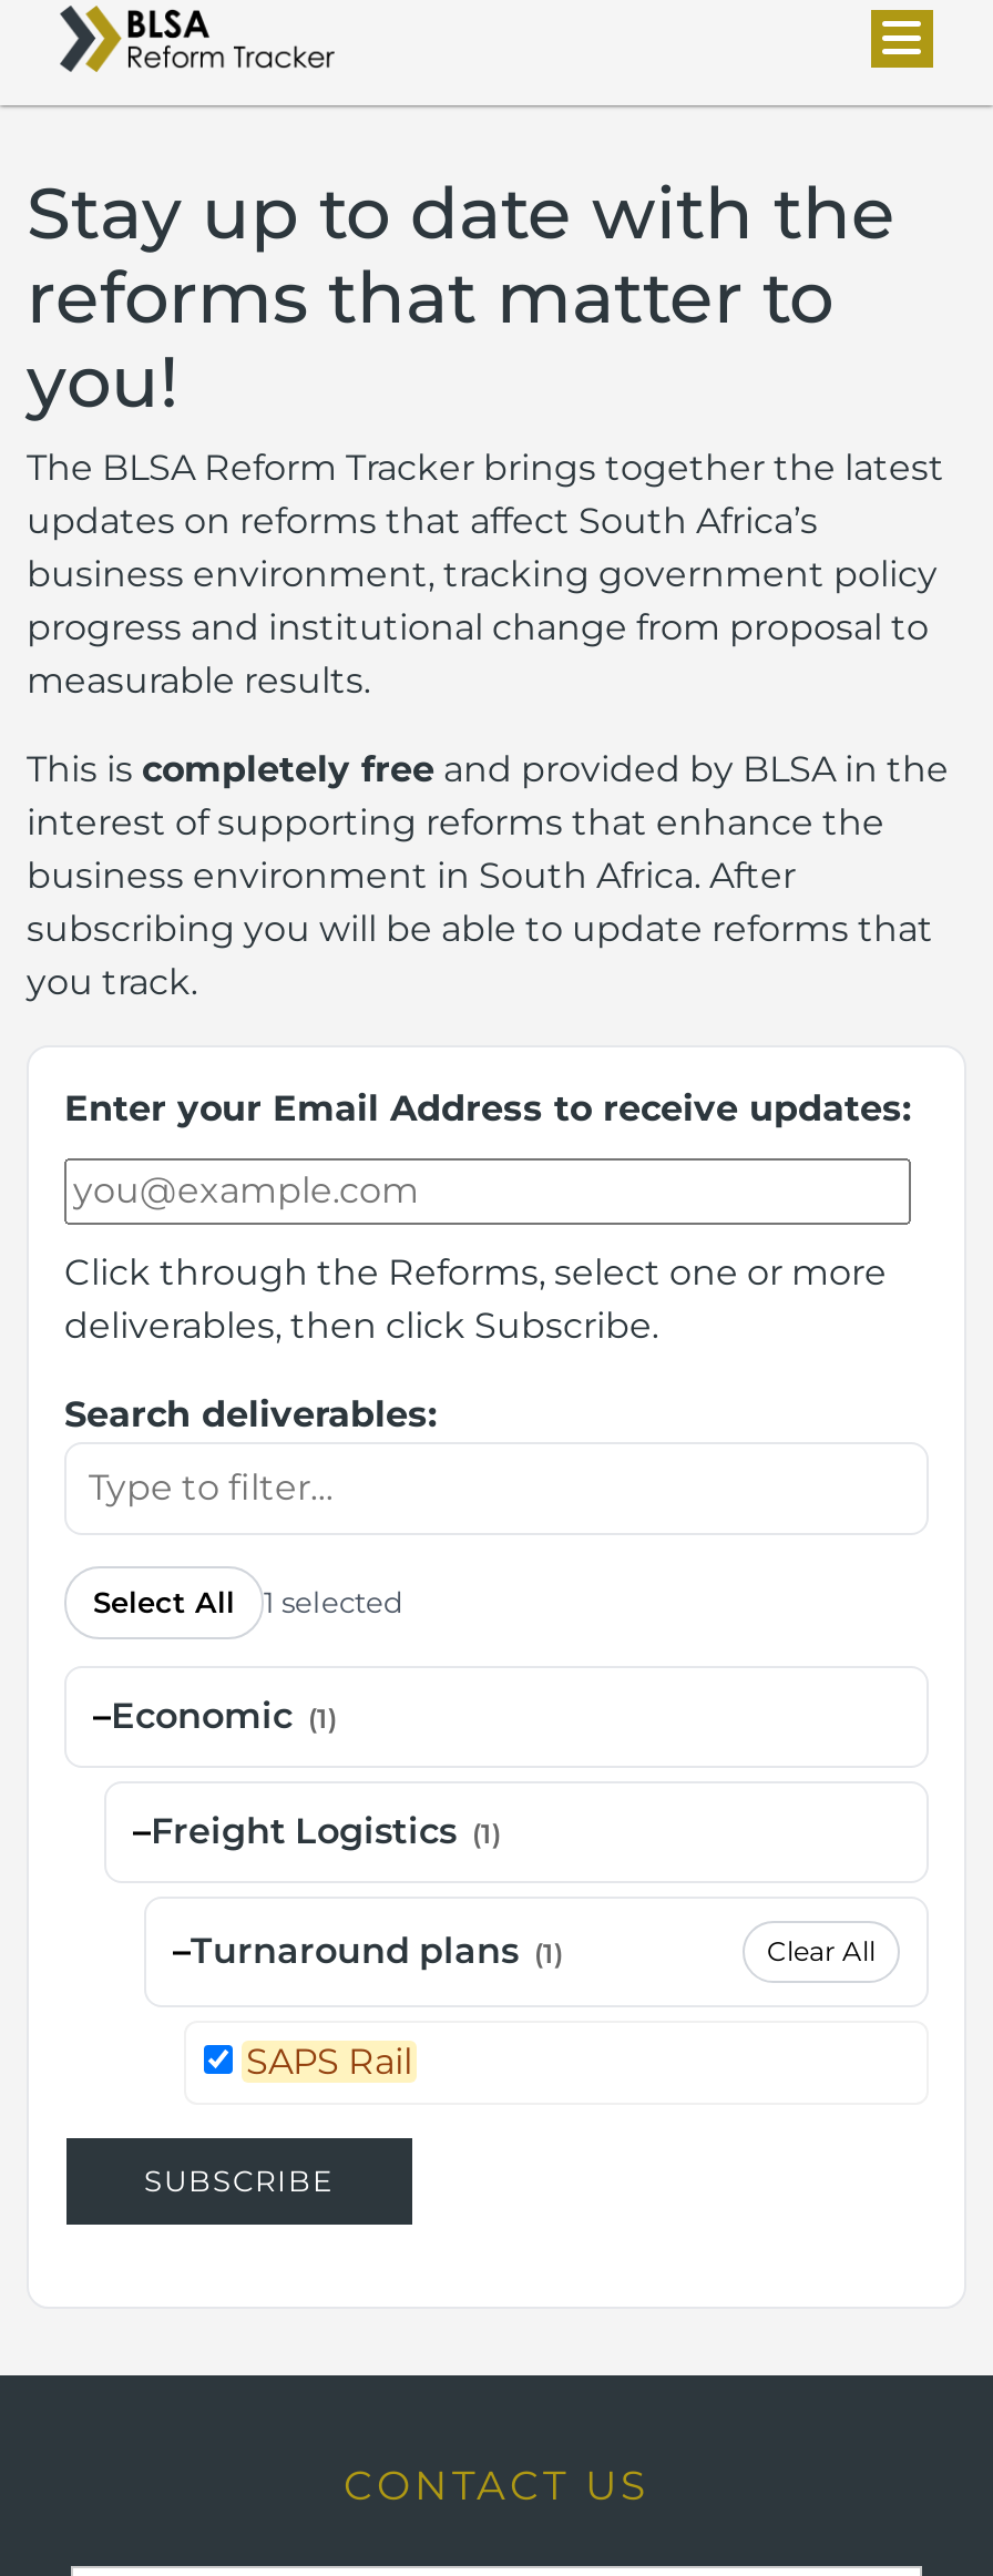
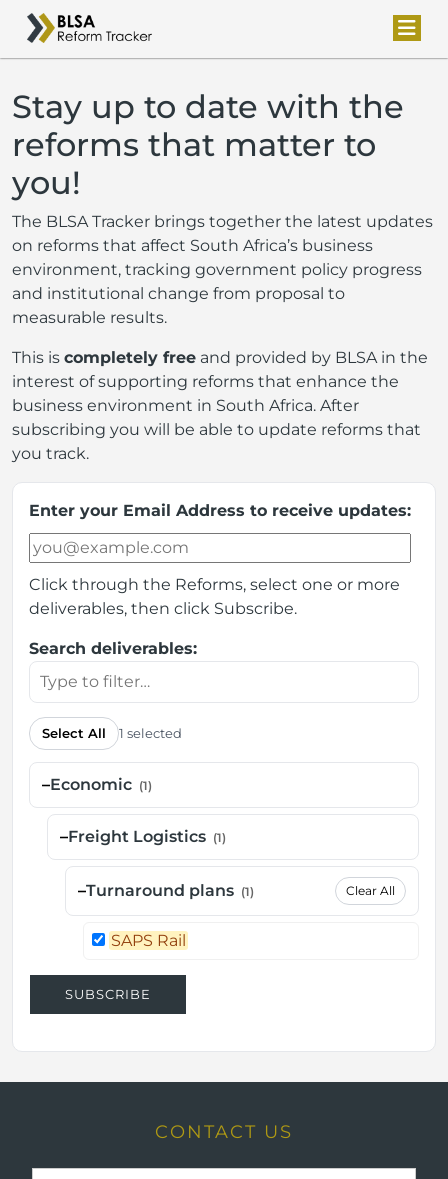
[27,447,944,648] The BLSA Reform Tracker brings together the latest | updates on reforms that affect South Africa’s | business environment, tracking government policy | progress and institutional change from proposal to -> [12,212,433,303] The BLSA Tracker brings together the latest updates | on reforms that affect South Africa’s business | environment, tracking government policy progress | and institutional change from proposal to

